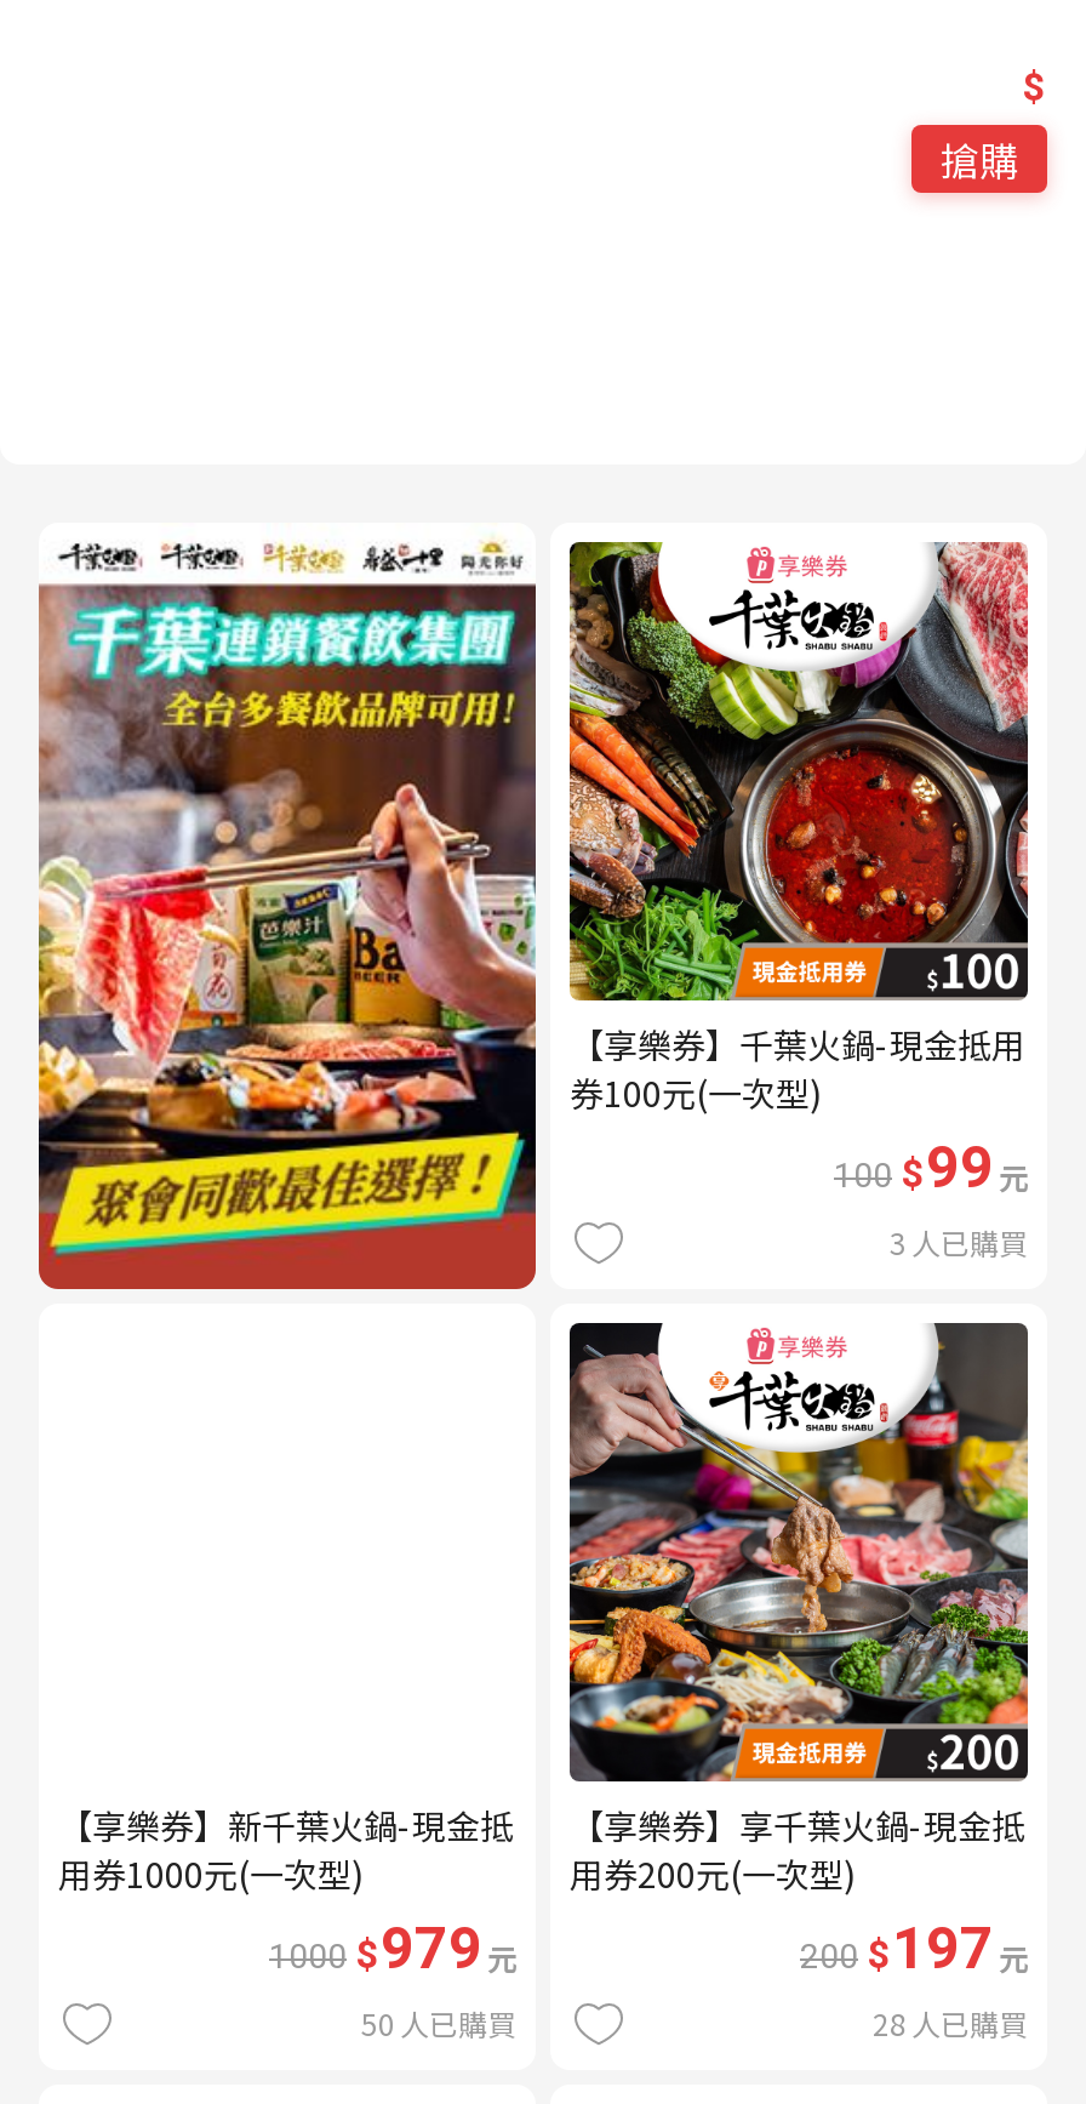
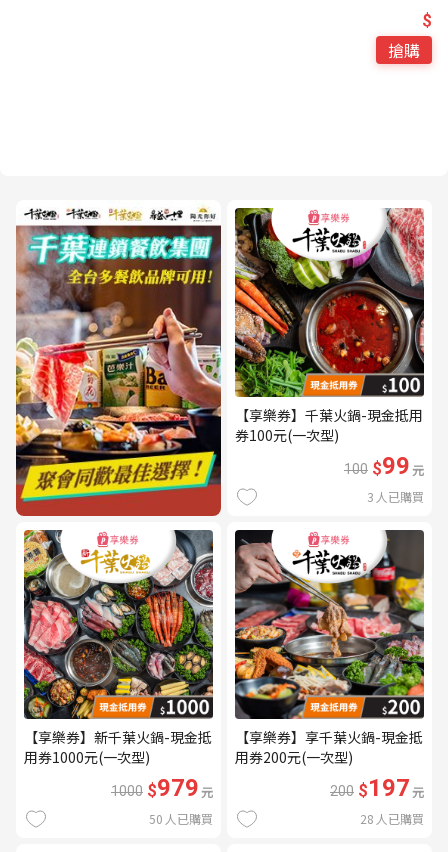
none -> [23,529,214,720] [image]

